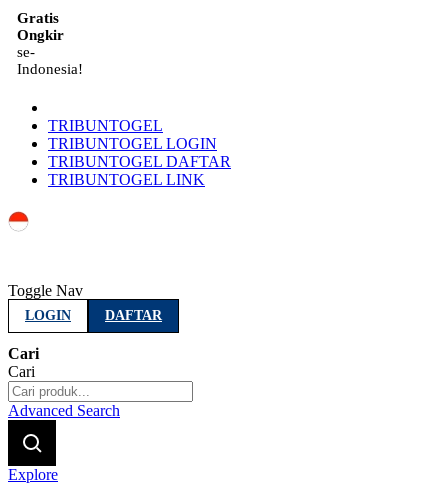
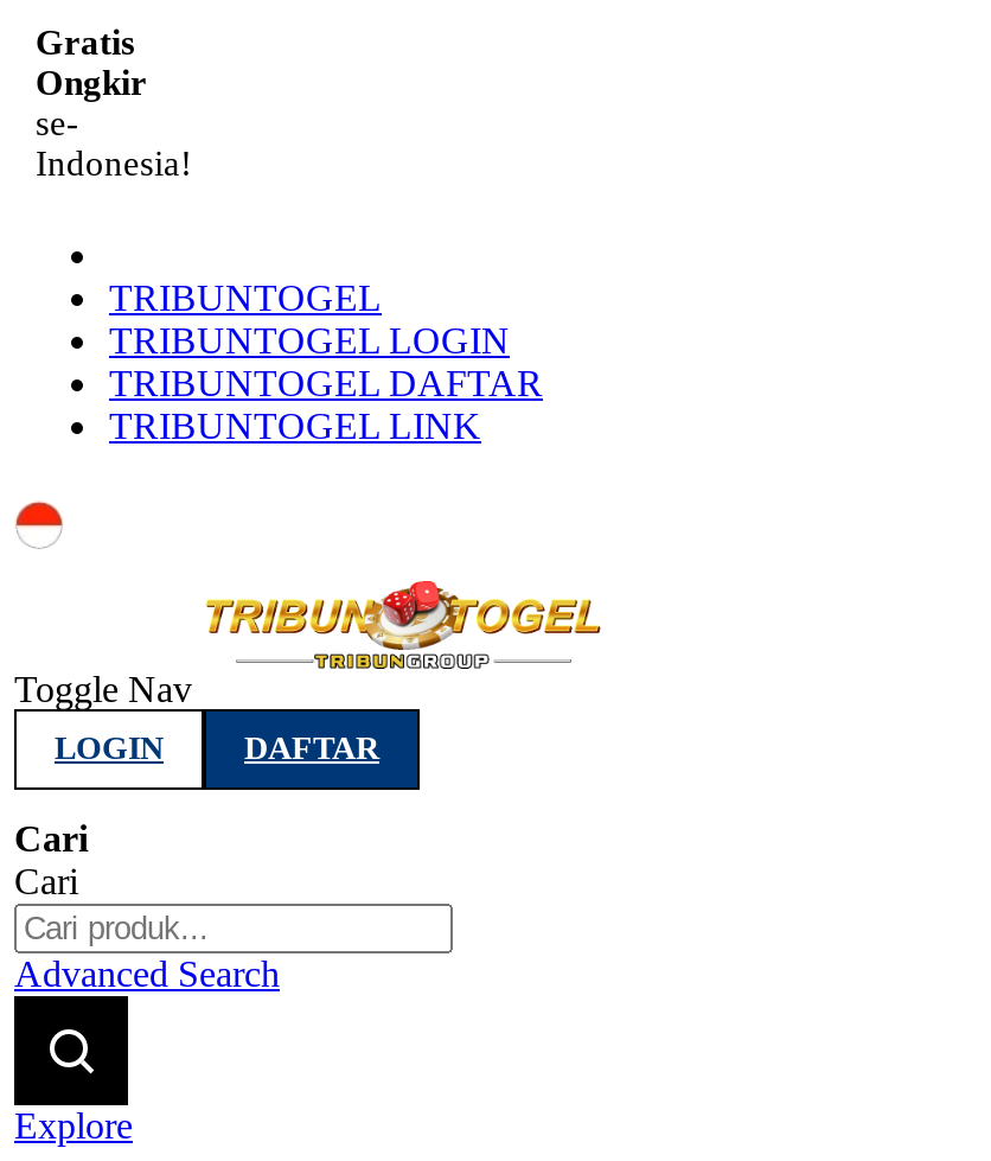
none -> [204,579,602,671] [image]

